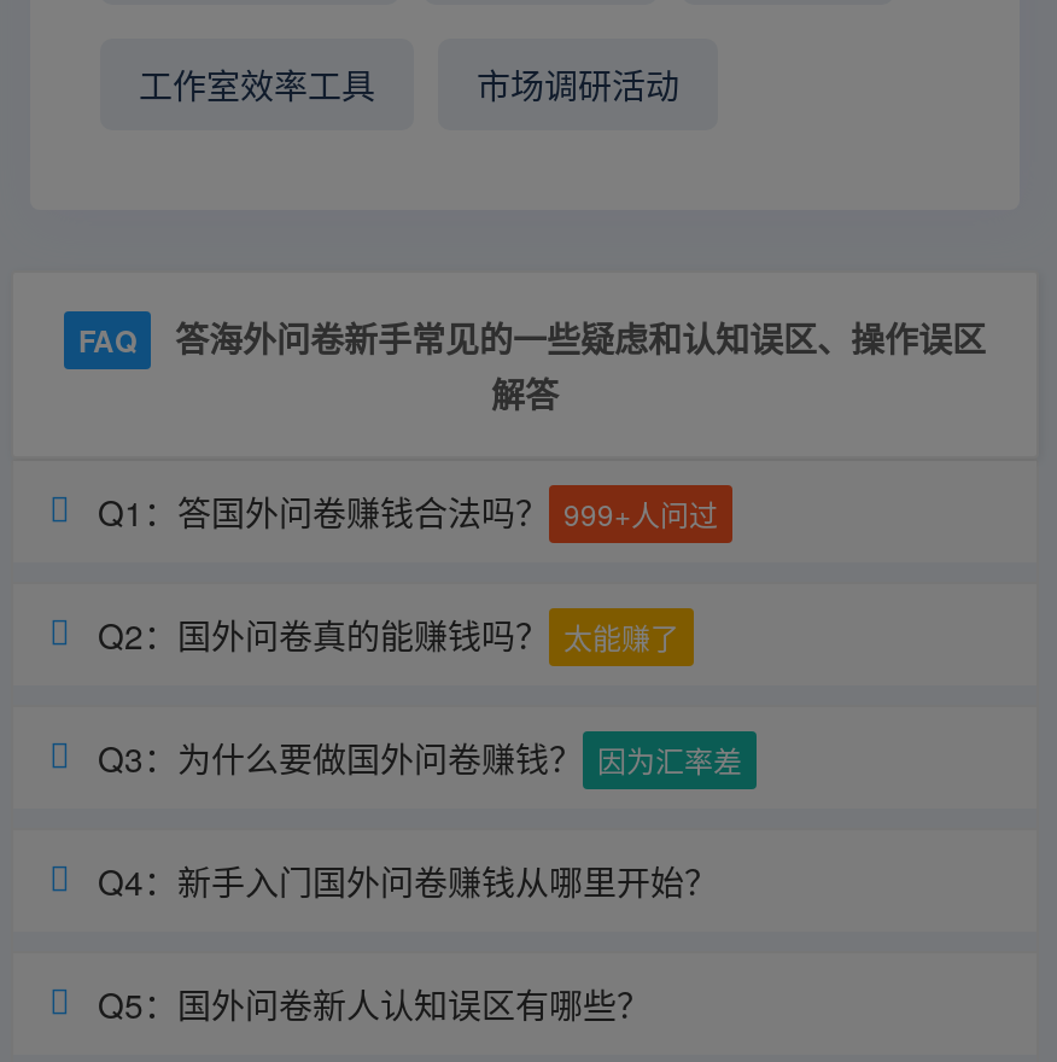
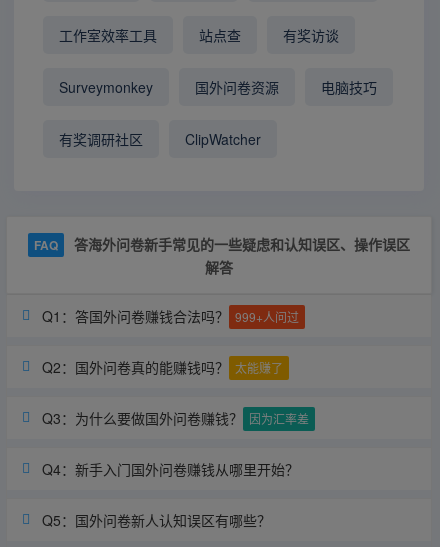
[477,61,679,109] 市场调研活动 -> [59,25,377,149] 站点查 | 有奖访谈 | Surveymonkey | 国外问卷资源 | 电脑技巧 | 有奖调研社区 | ClipWatcher

